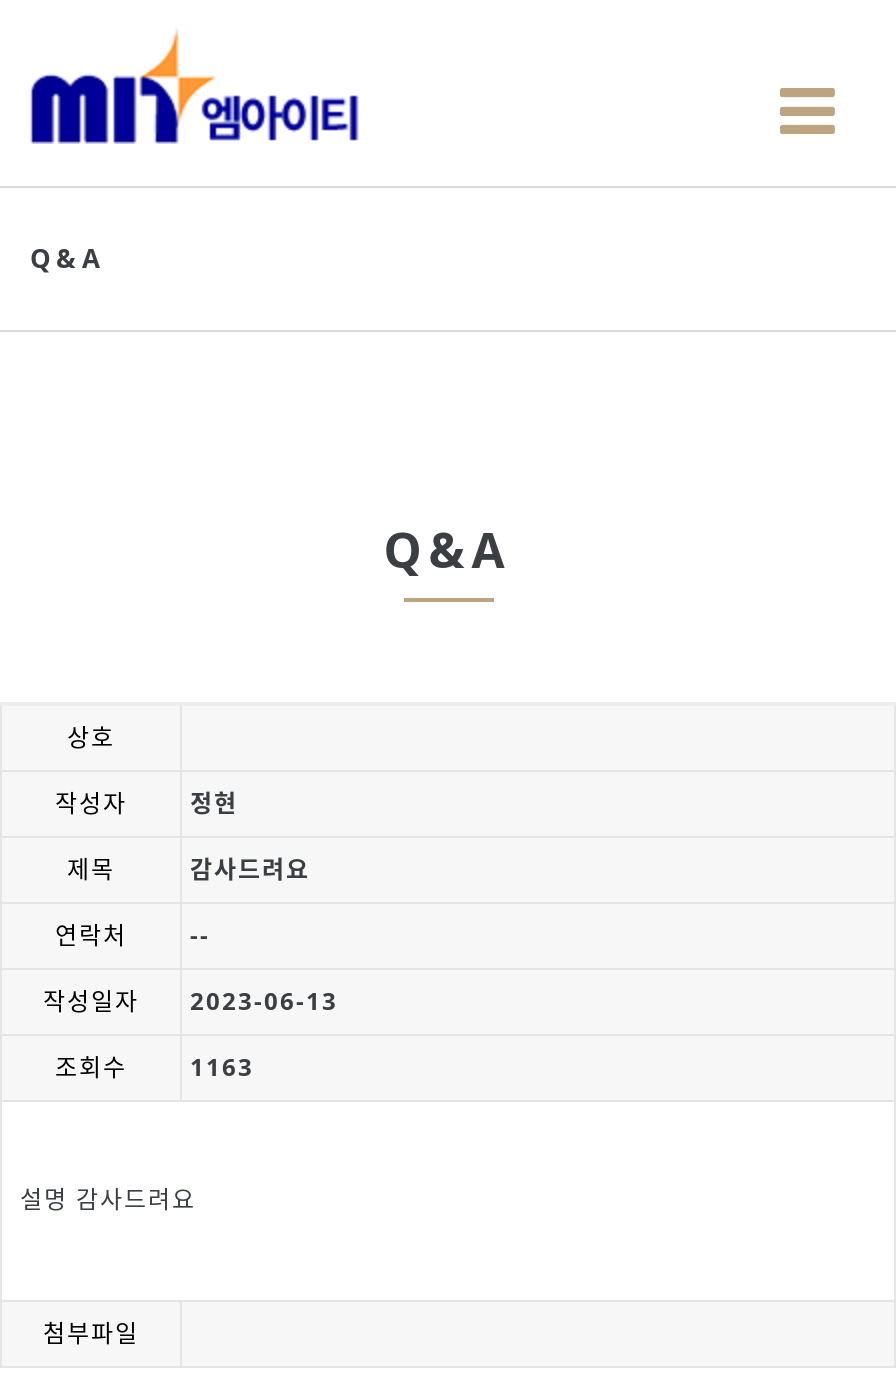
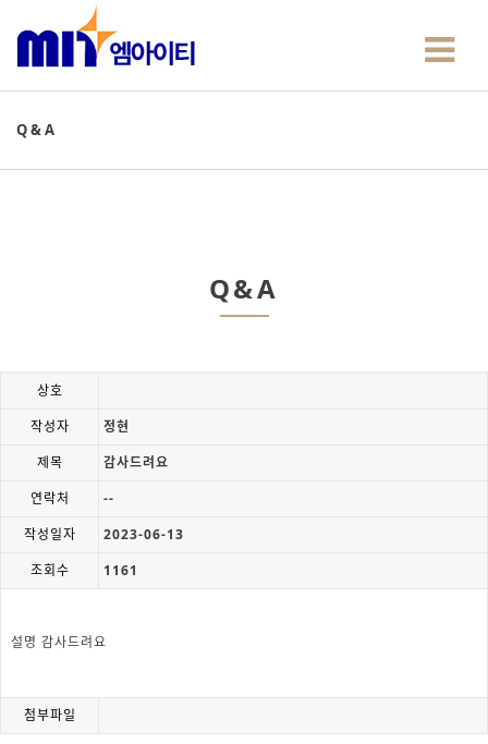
[55,1050,254,1084] 조회수 1163 -> [30,561,138,580] 조회수 1161

